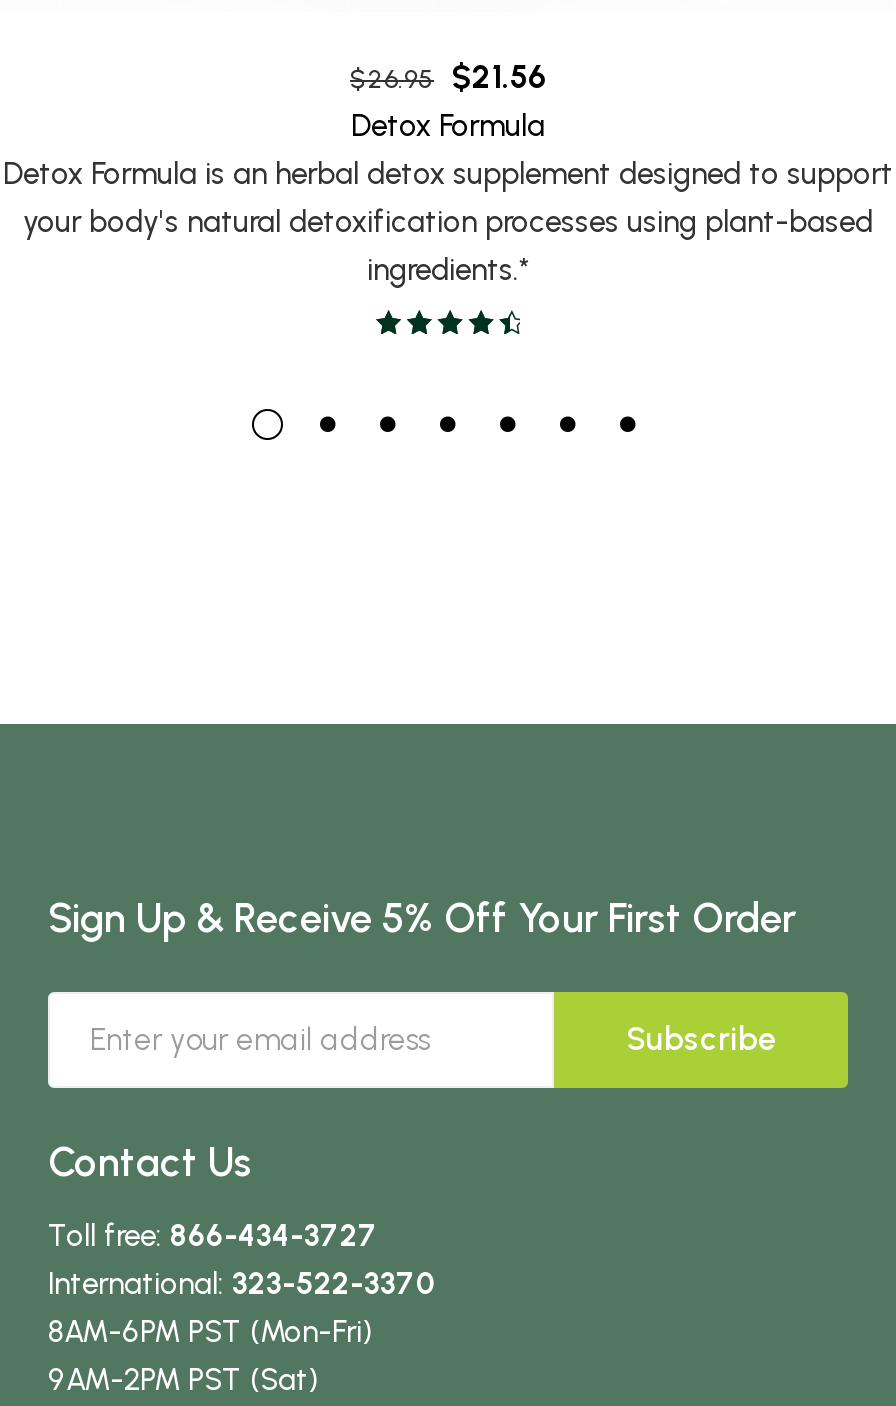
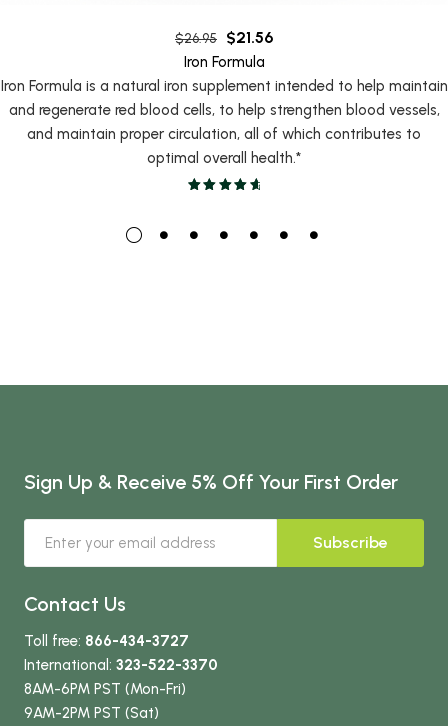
[3,109,893,289] Detox Formula | Detox Formula is an herbal detox supplement designed to support | your body's natural detoxification processes using plant-based | ingredients.* -> [0,53,447,167] Iron Formula | Iron Formula is a natural iron supplement intended to help maintain | and regenerate red blood cells, to help strengthen blood vessels, | and maintain proper circulation, all of which contributes to | optimal overall health.*

